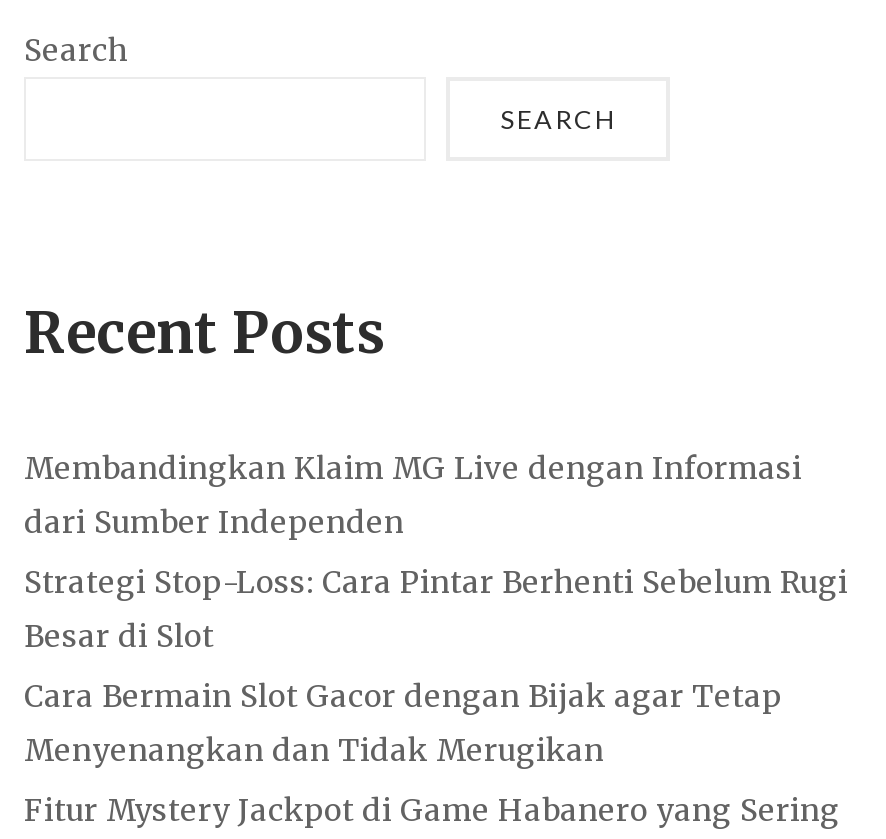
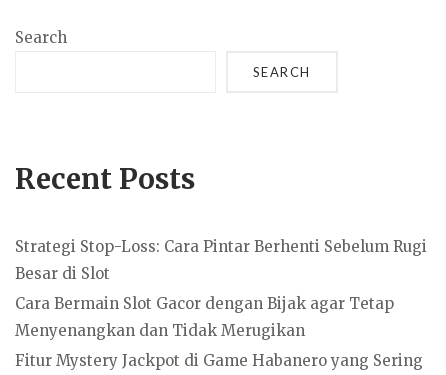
[24,450,802,542] Membandingkan Klaim MG Live dengan Informasi | dari Sumber Independen -> none

